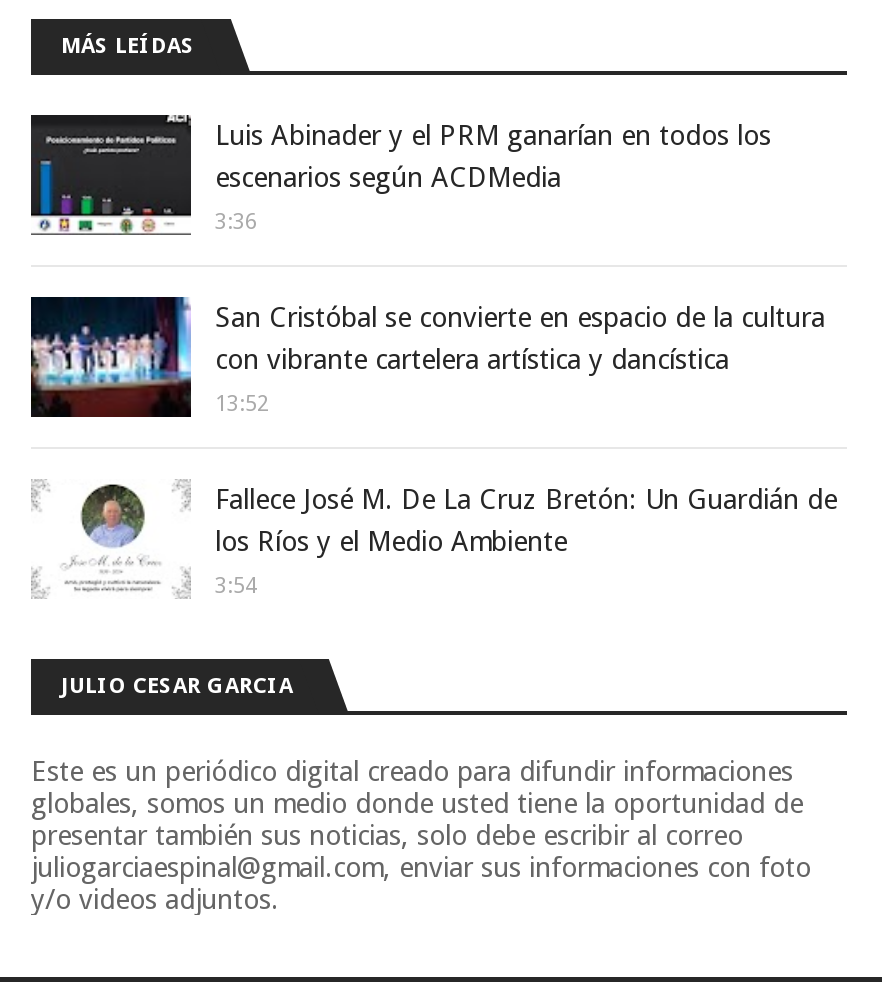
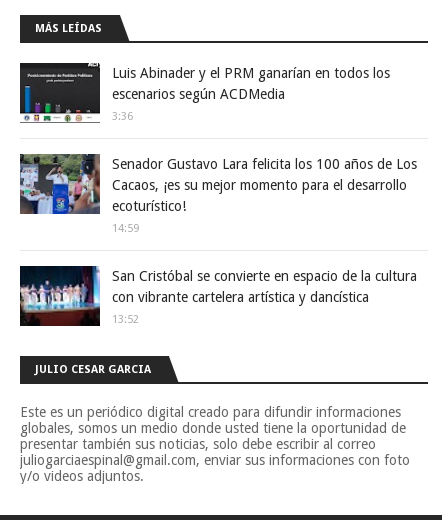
none -> [19,153,417,235] [image] | Senador Gustavo Lara felicita los 100 años de Los | Cacaos, ¡es su mejor momento para el desarrollo | ecoturístico! | 14:59
moved [27,295,825,419] -> [18,265,417,327]: [image] | San Cristóbal se convierte en espacio de la cultura | con vibrante cartelera artística y dancística | 13:52
[31,479,837,599] [image] | Fallece José M. De La Cruz Bretón: Un Guardián de | los Ríos y el Medio Ambiente | 3:54 -> none

